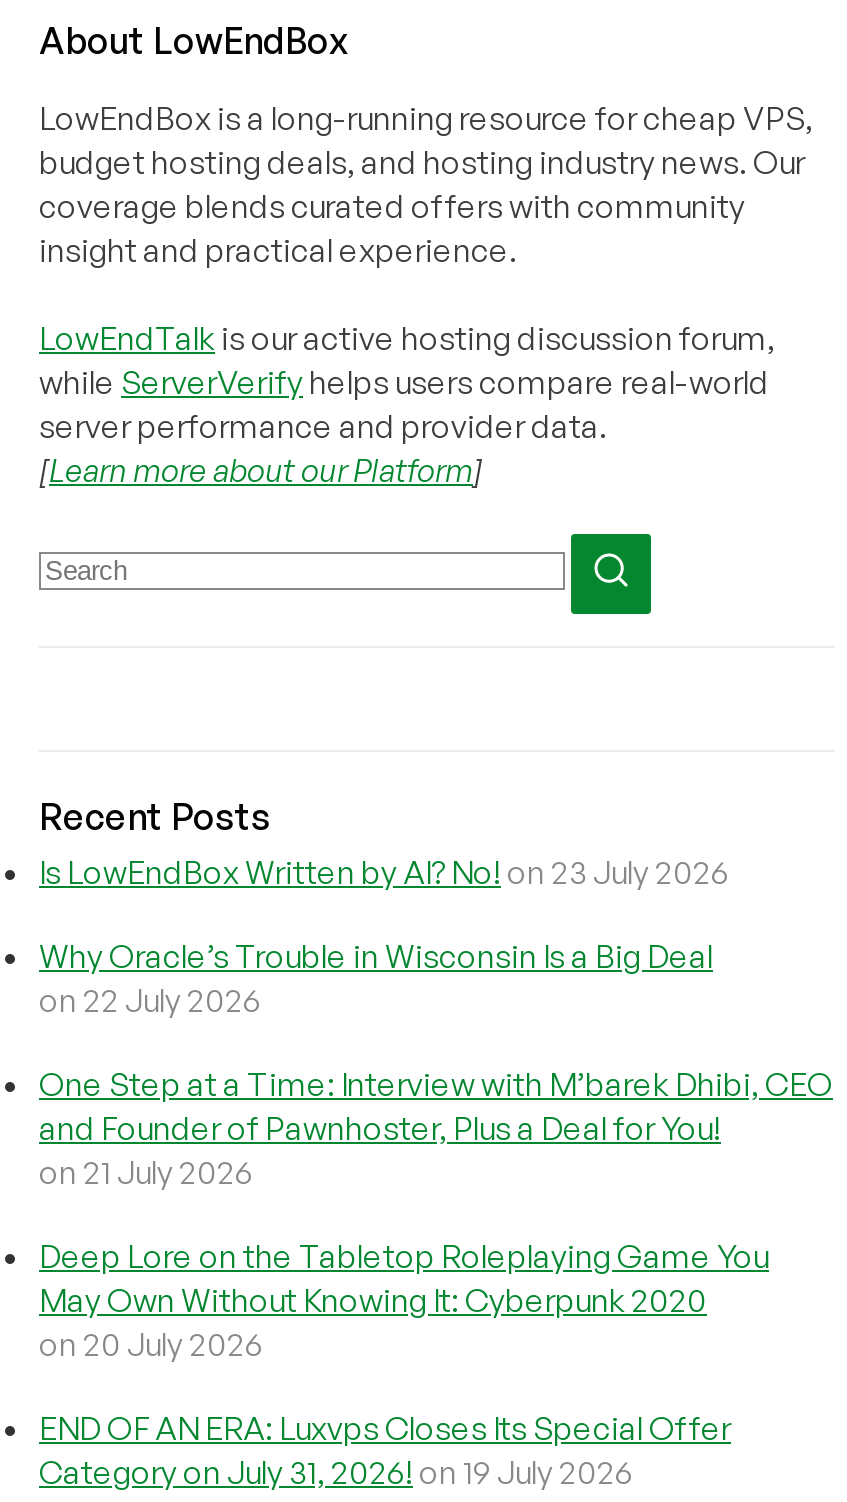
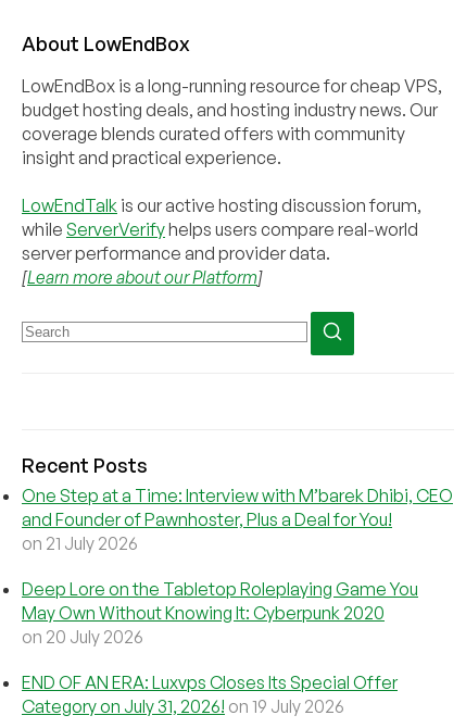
[39,852,729,1020] Is LowEndBox Written by AI? No! on 23 July 2026 | Why Oracle’s Trouble in Wisconsin Is a Big Deal | on 22 July 2026 -> none

